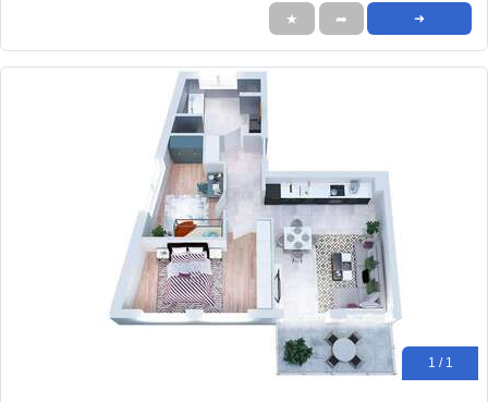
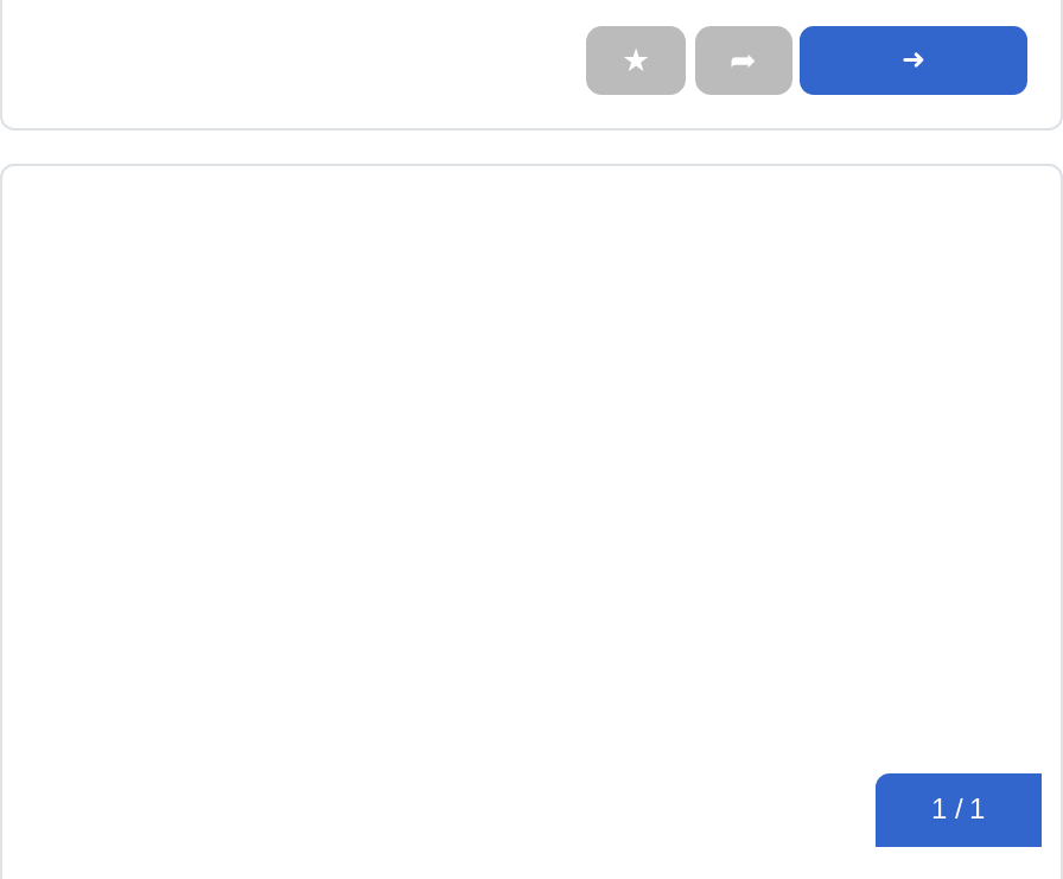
[109,72,402,376] [image] -> none

